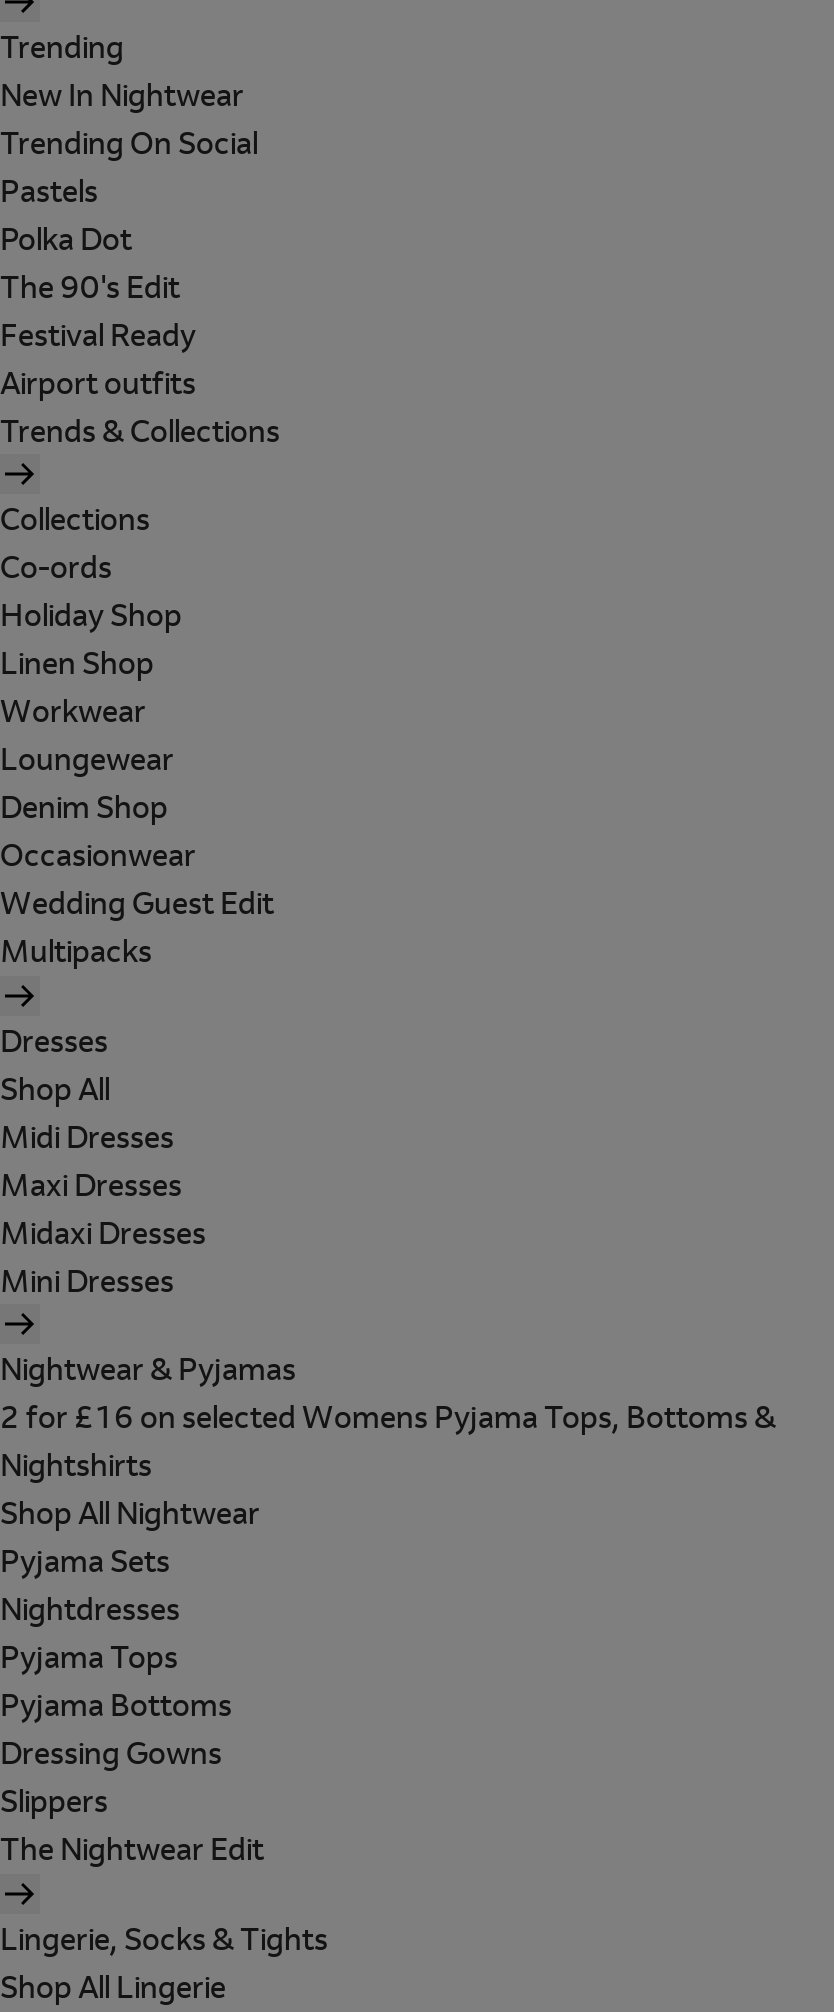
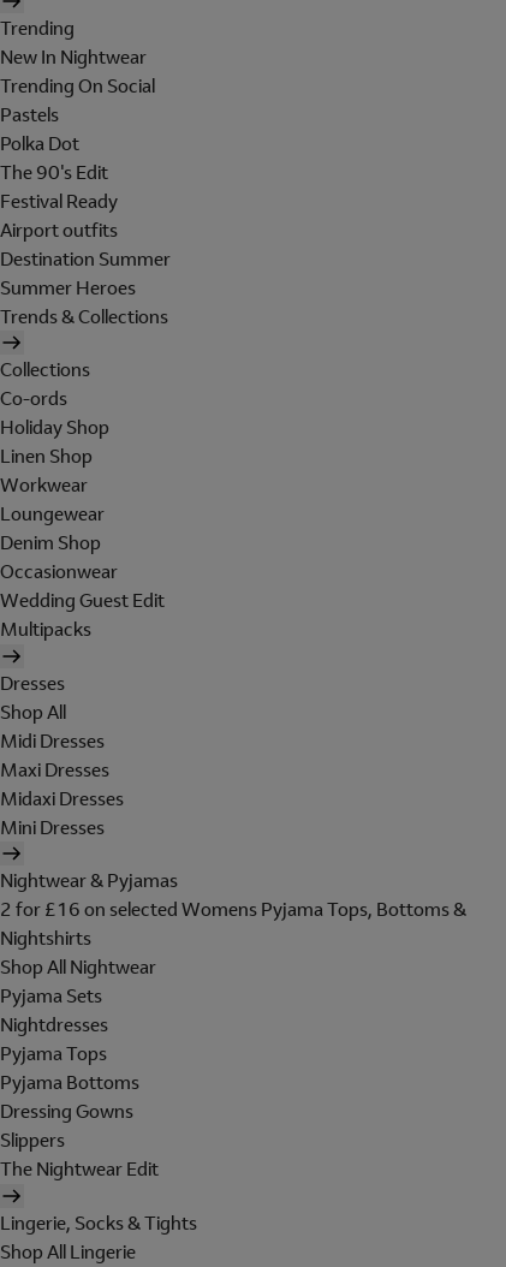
none -> [0,246,171,299] Destination Summer | Summer Heroes

